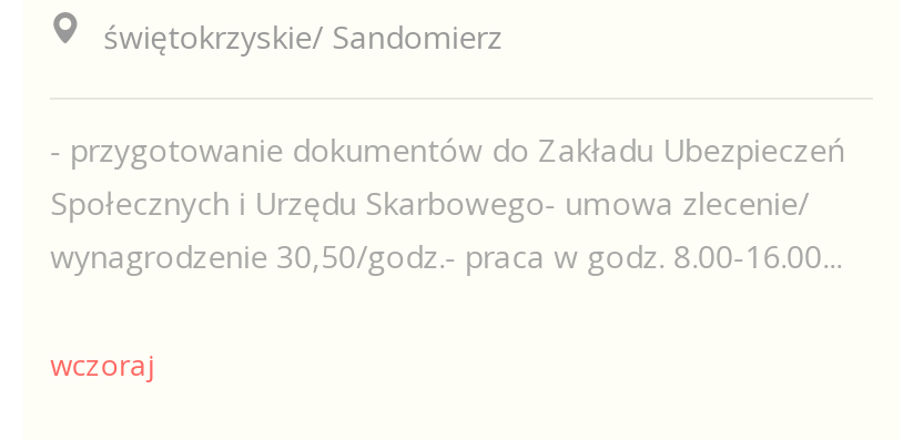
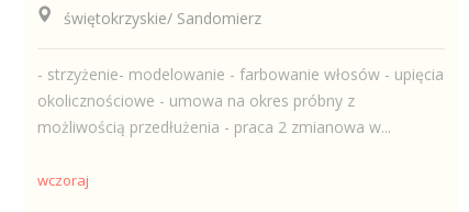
[50,129,847,277] - przygotowanie dokumentów do Zakładu Ubezpieczeń | Społecznych i Urzędu Skarbowego- umowa zlecenie/ | wynagrodzenie 30,50/godz.- praca w godz. 8.00-16.00... -> [38,64,444,137] - strzyżenie- modelowanie - farbowanie włosów - upięcia | okolicznościowe - umowa na okres próbny z | możliwością przedłużenia - praca 2 zmianowa w...

